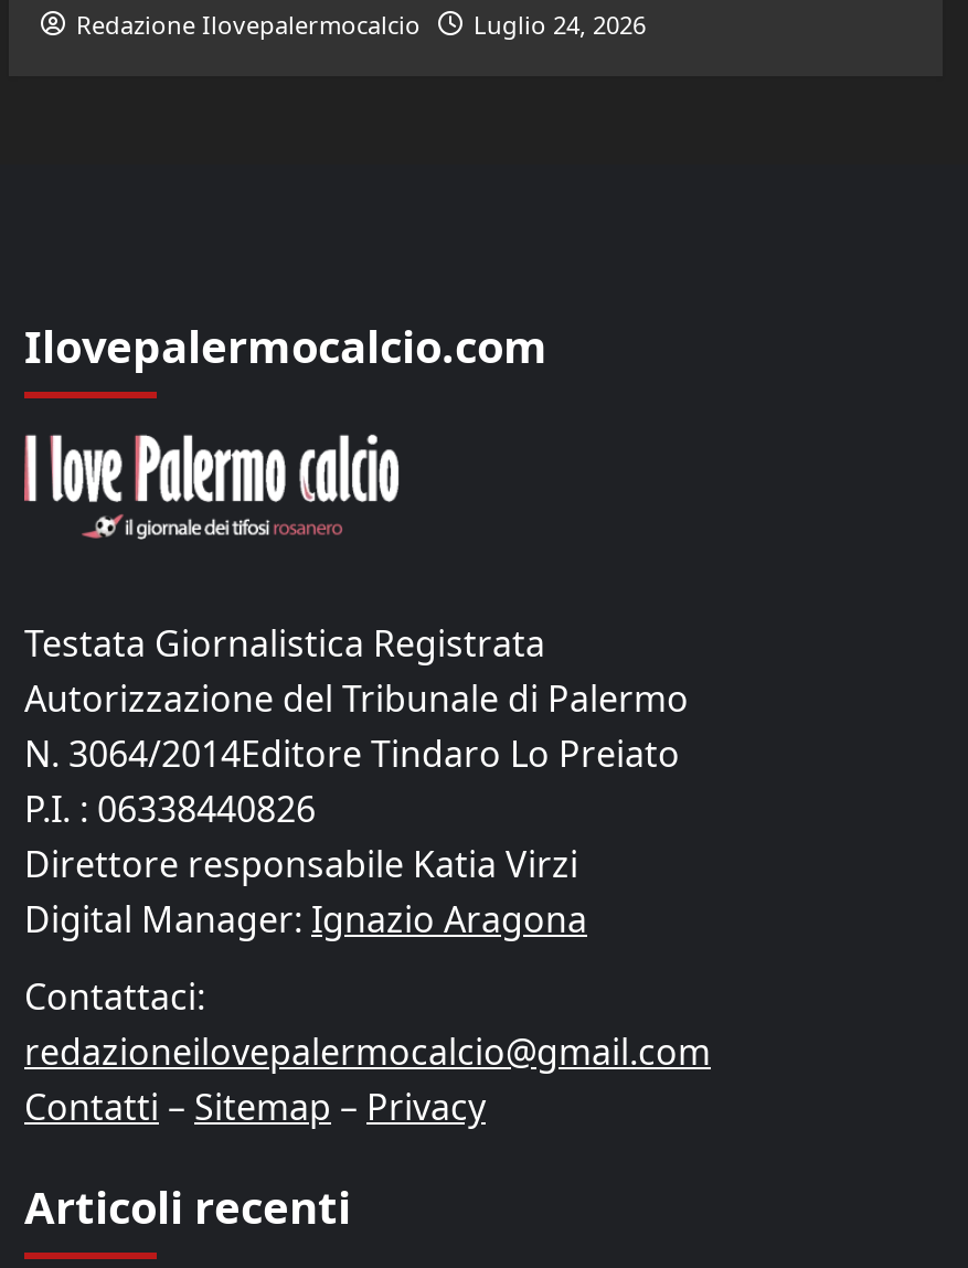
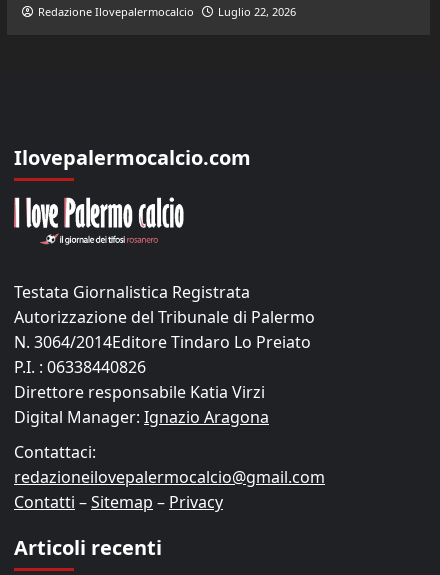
[76,9,646,42] Redazione Ilovepalermocalcio Luglio 24, 2026 -> [37,4,295,19] Redazione Ilovepalermocalcio Luglio 22, 2026

